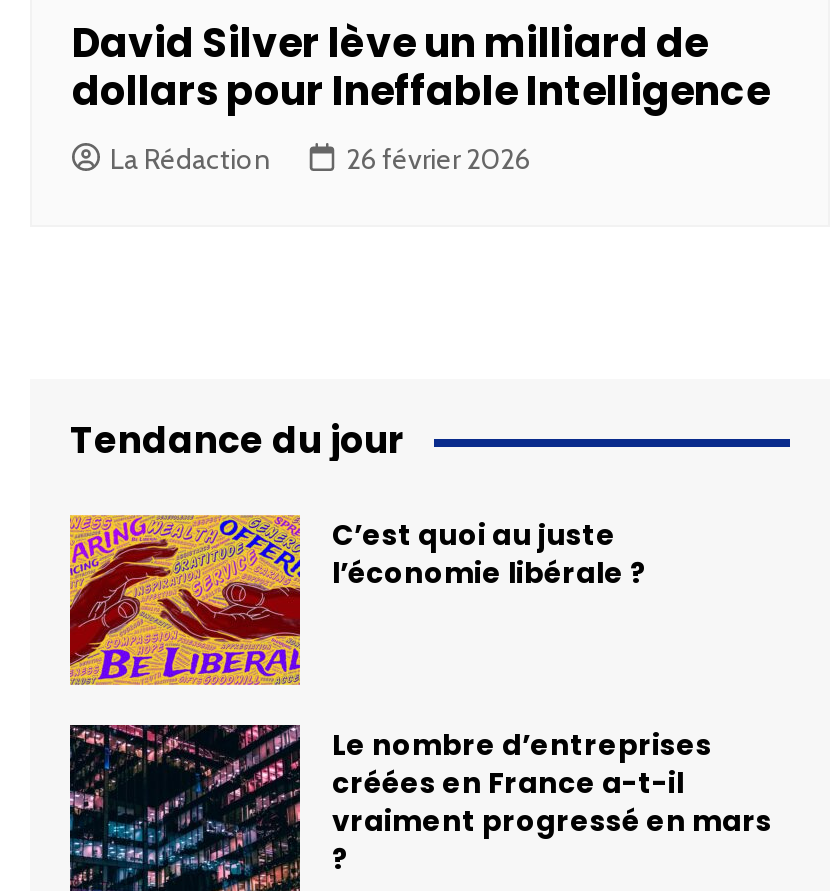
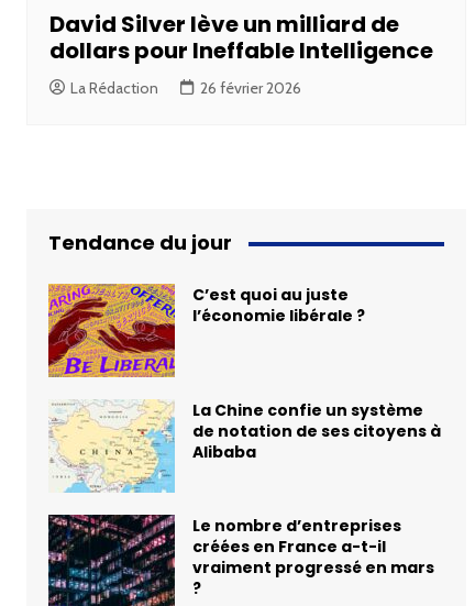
none -> [48,399,441,494] [image] | La Chine confie un système | de notation de ses citoyens à | Alibaba

